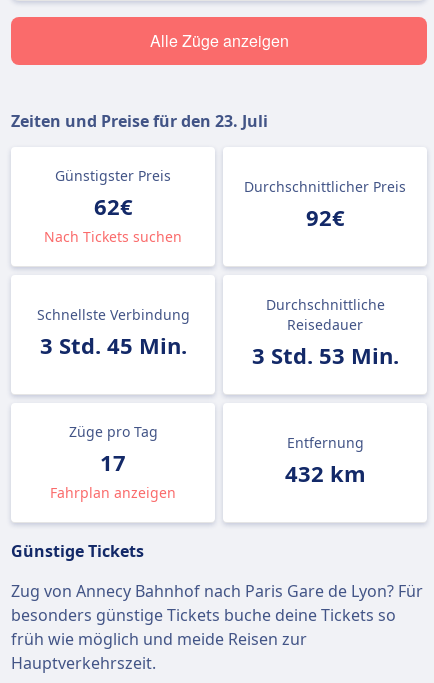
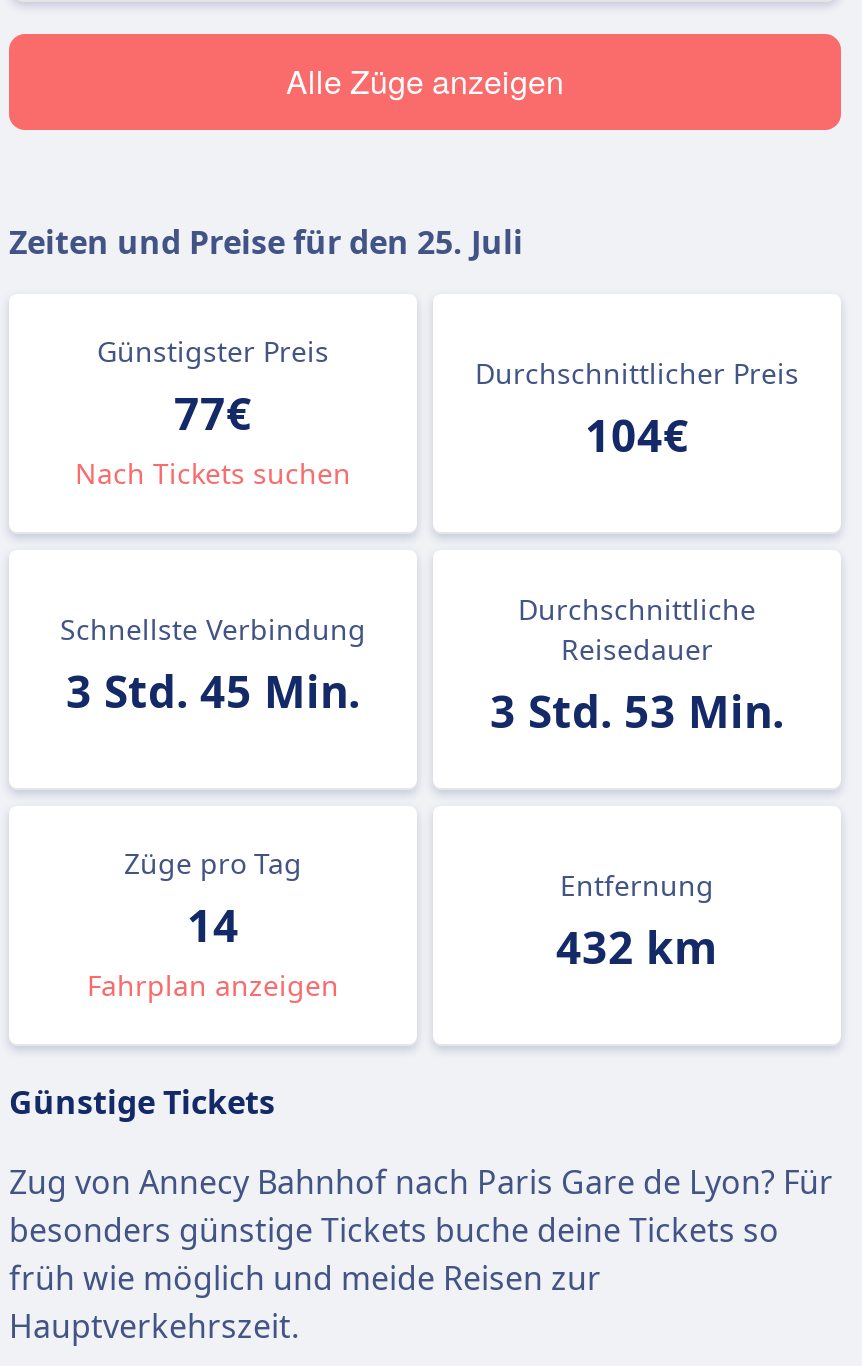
[11,110,268,132] Zeiten und Preise für den 23. Juli -> [9,220,523,264] Zeiten und Preise für den 25. Juli
[93,191,132,221] 62€ -> [174,382,252,442] 77€
[305,202,344,232] 92€ -> [585,404,689,464] 104€
[100,447,126,477] 17 -> [187,894,239,954] 14

